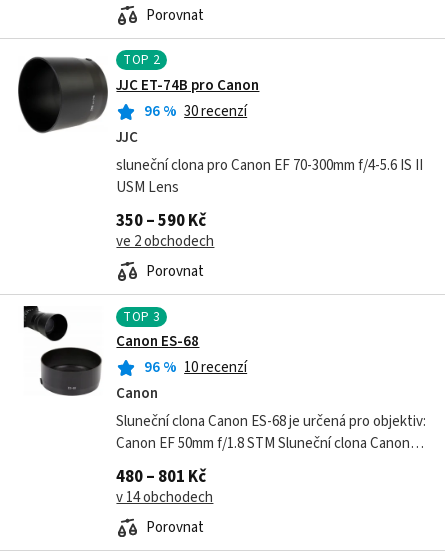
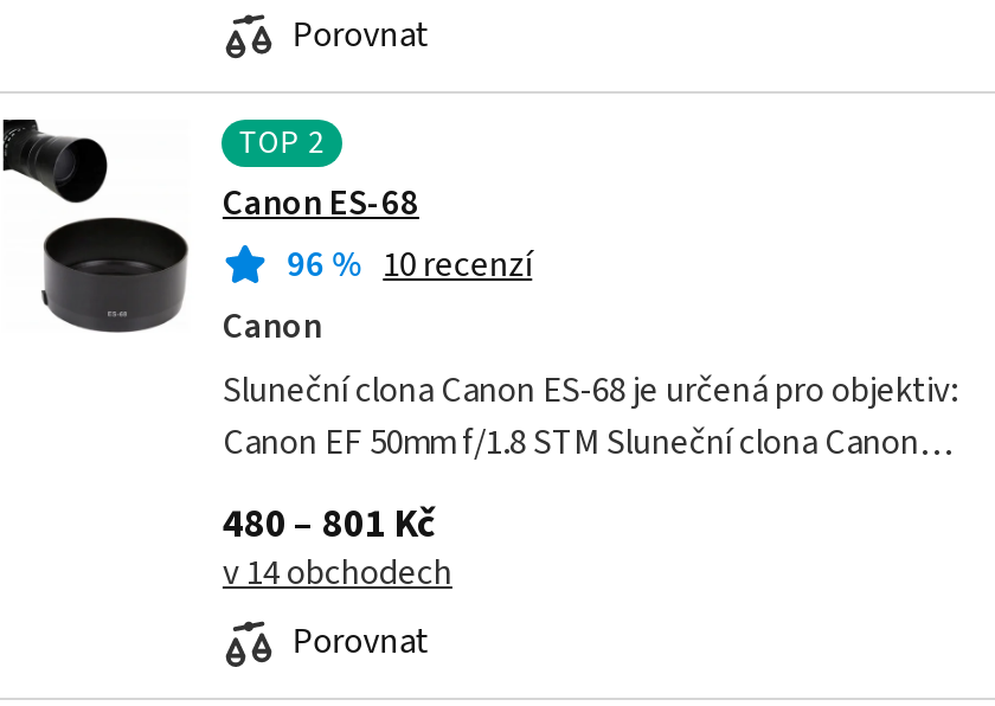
[17,50,423,326] [image] | JJC ET-74B pro Canon | 96% 30 recenzí | JJC | sluneční clona pro Canon EF 70-300mm f/4-5.6 IS II | USM Lens | 350 – 590 Kč | ve 2 obchodech | Porovnat | TOP3 -> none

